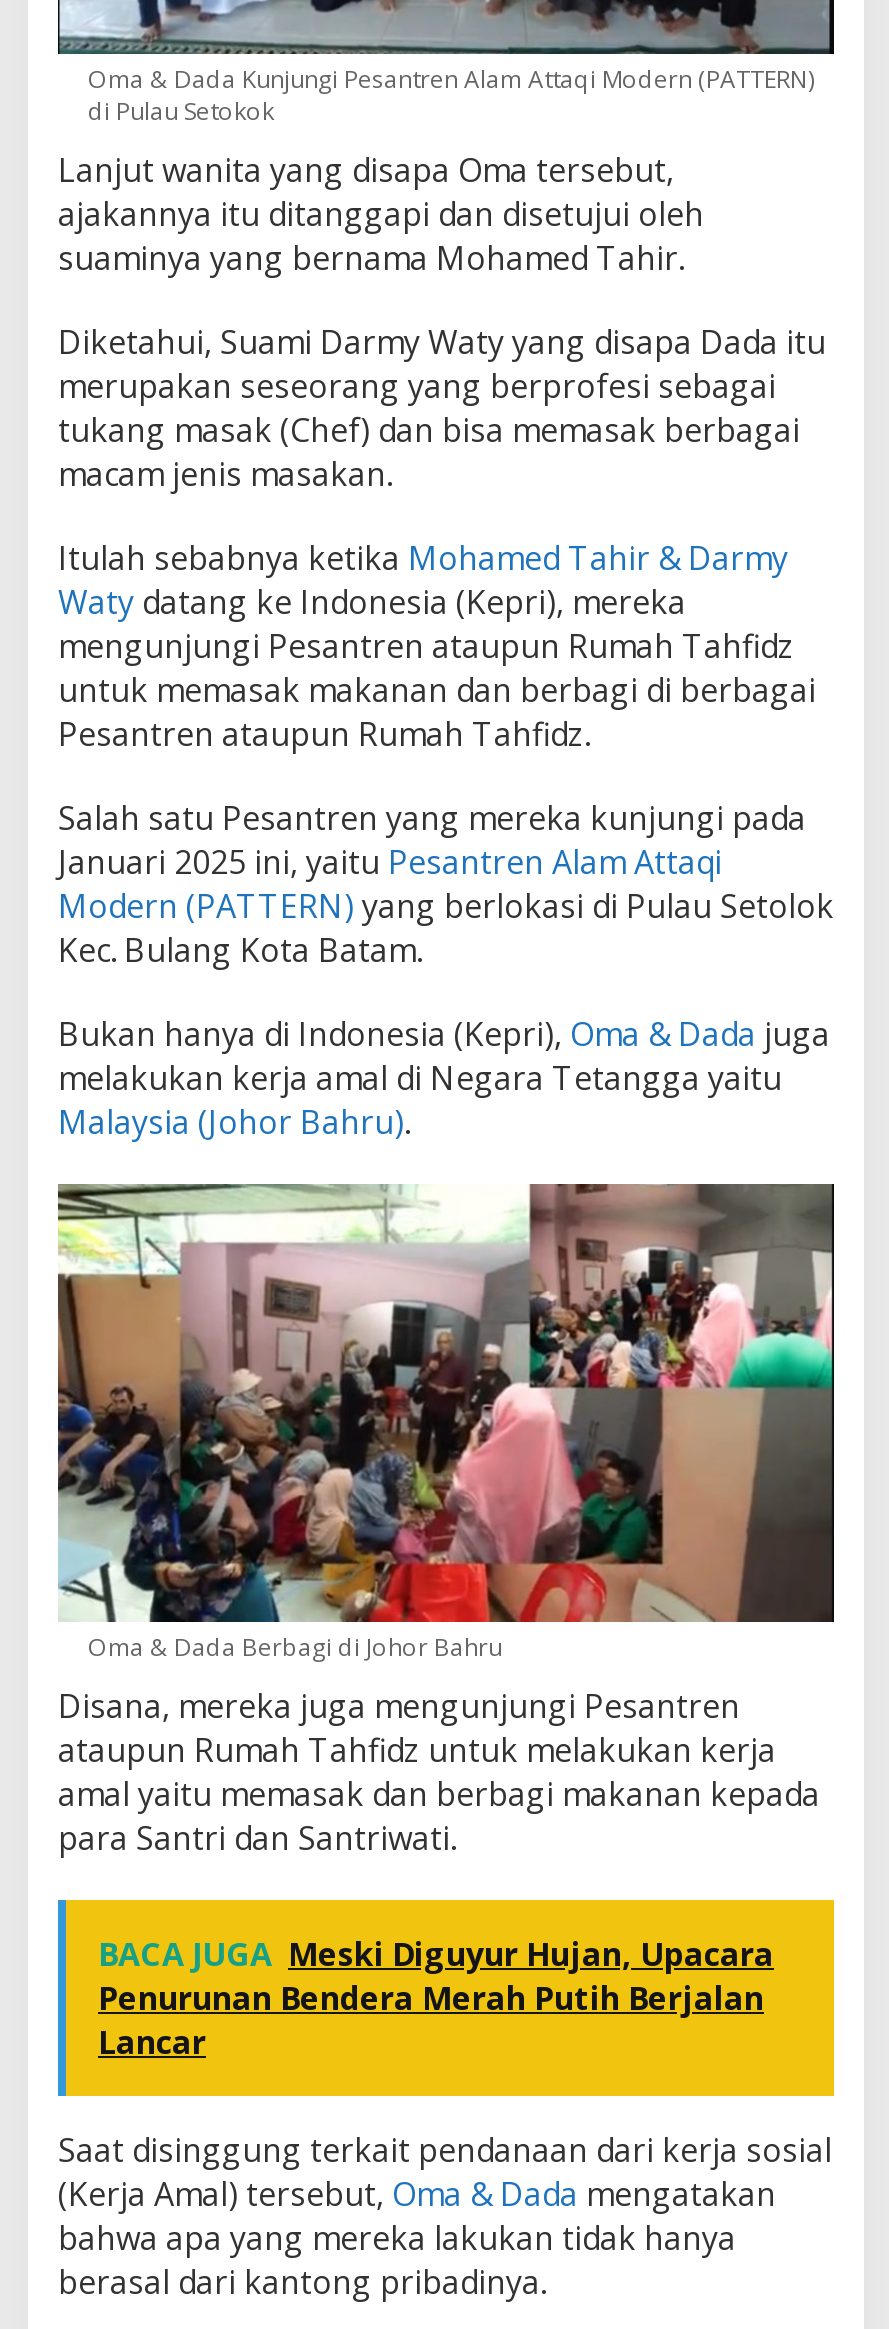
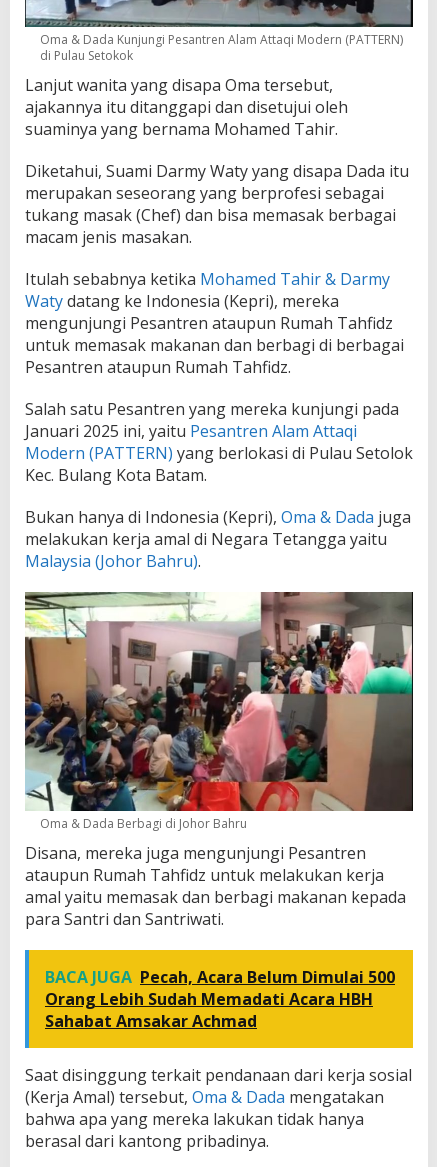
[98,1932,774,2064] BACA JUGA Meski Diguyur Hujan, Upacara | Penurunan Bendera Merah Putih Berjalan | Lancar -> [45,966,395,1032] BACA JUGA Pecah, Acara Belum Dimulai 500 | Orang Lebih Sudah Memadati Acara HBH | Sahabat Amsakar Achmad

